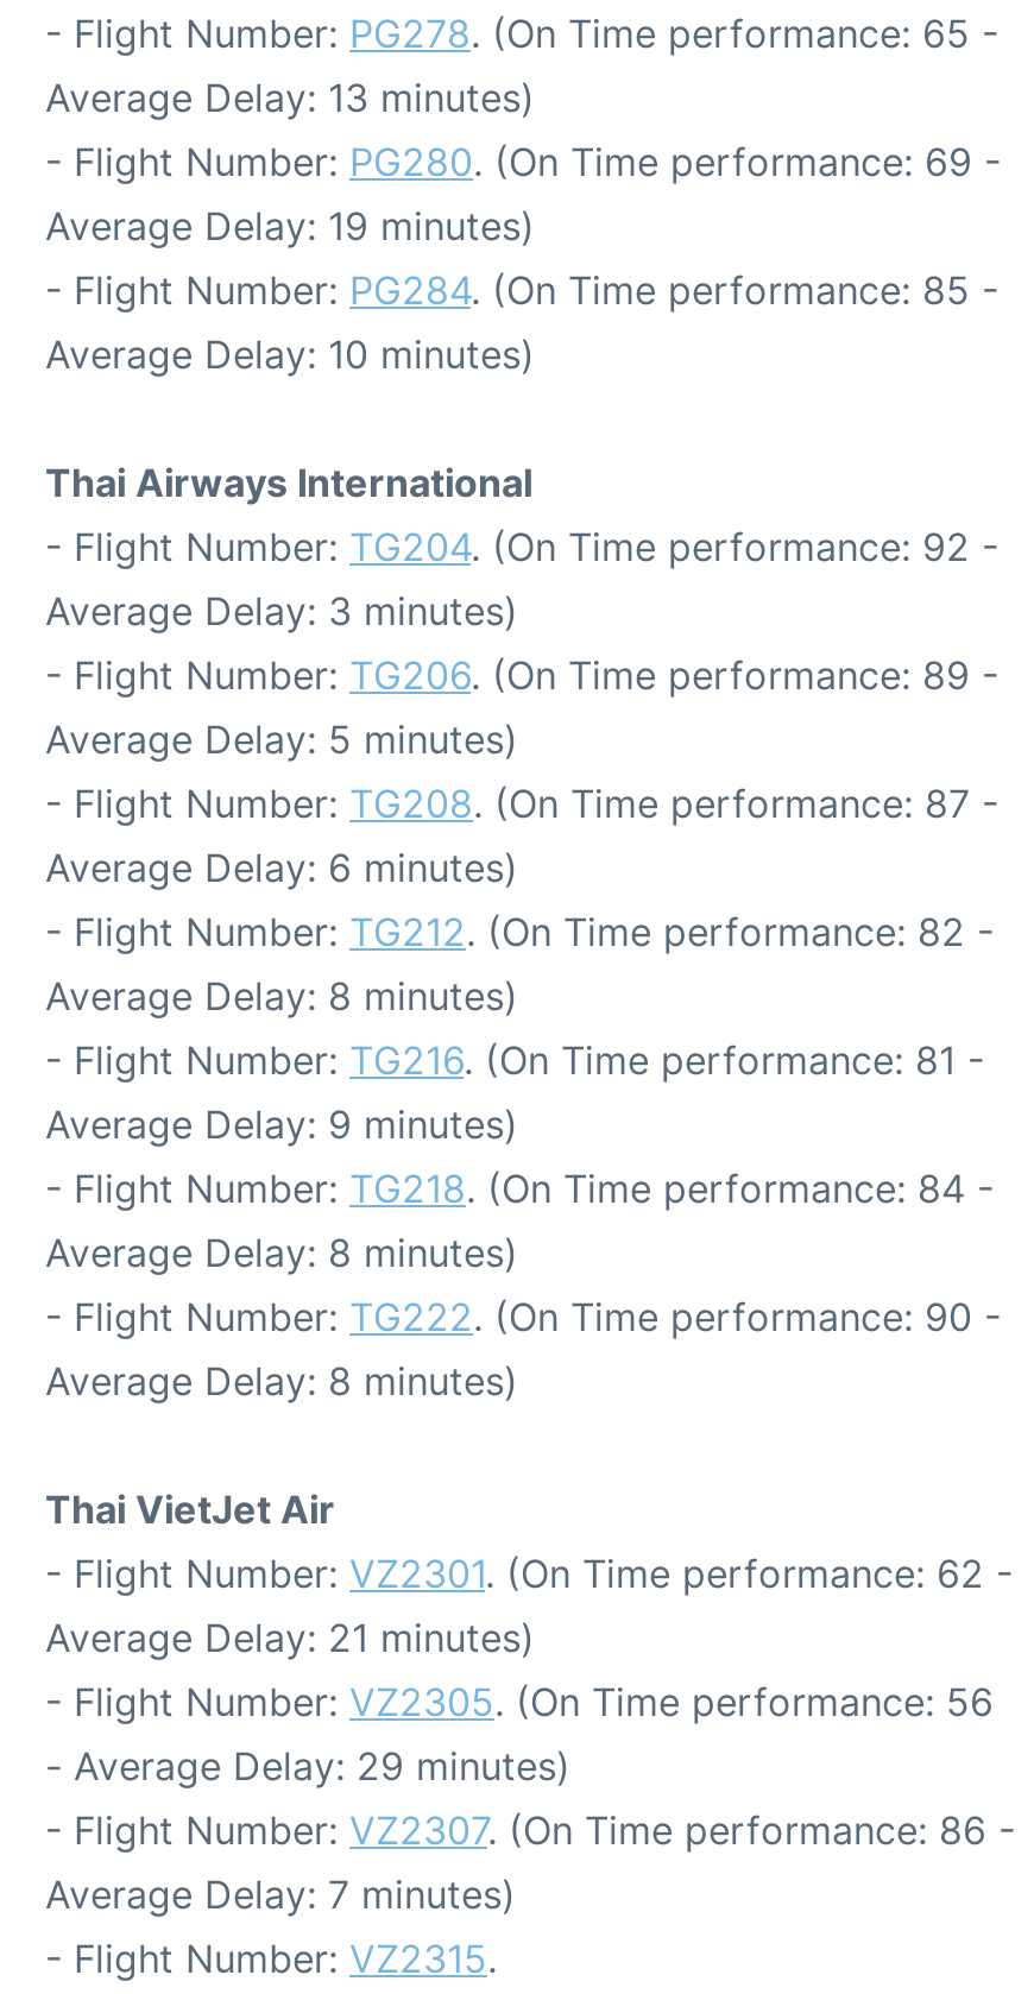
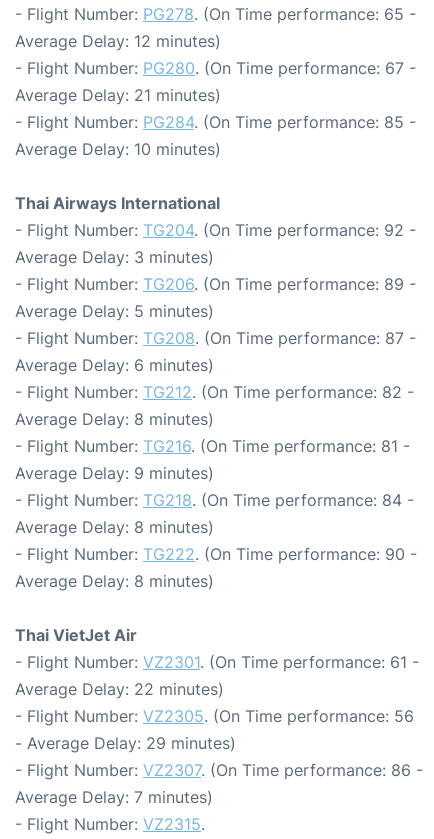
[45,74,535,122] Average Delay: 13 minutes) -> [15,31,221,51] Average Delay: 12 minutes)
[45,138,1001,186] - Flight Number: PG280. (On Time performance: 69 - -> [15,58,416,78] - Flight Number: PG280. (On Time performance: 67 -
[45,202,535,250] Average Delay: 19 minutes) -> none
none -> [15,679,224,699] Average Delay: 22 minutes)
[45,1550,1013,1598] - Flight Number: VZ2301. (On Time performance: 62 - -> [15,652,419,672] - Flight Number: VZ2301. (On Time performance: 61 -
moved [45,1614,535,1662] -> [15,85,221,105]: Average Delay: 21 minutes)

